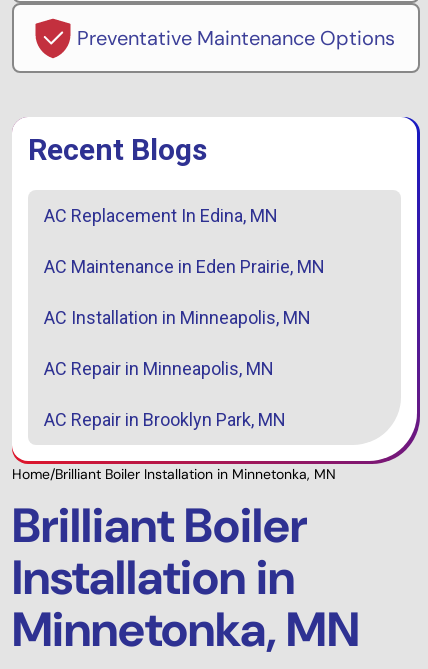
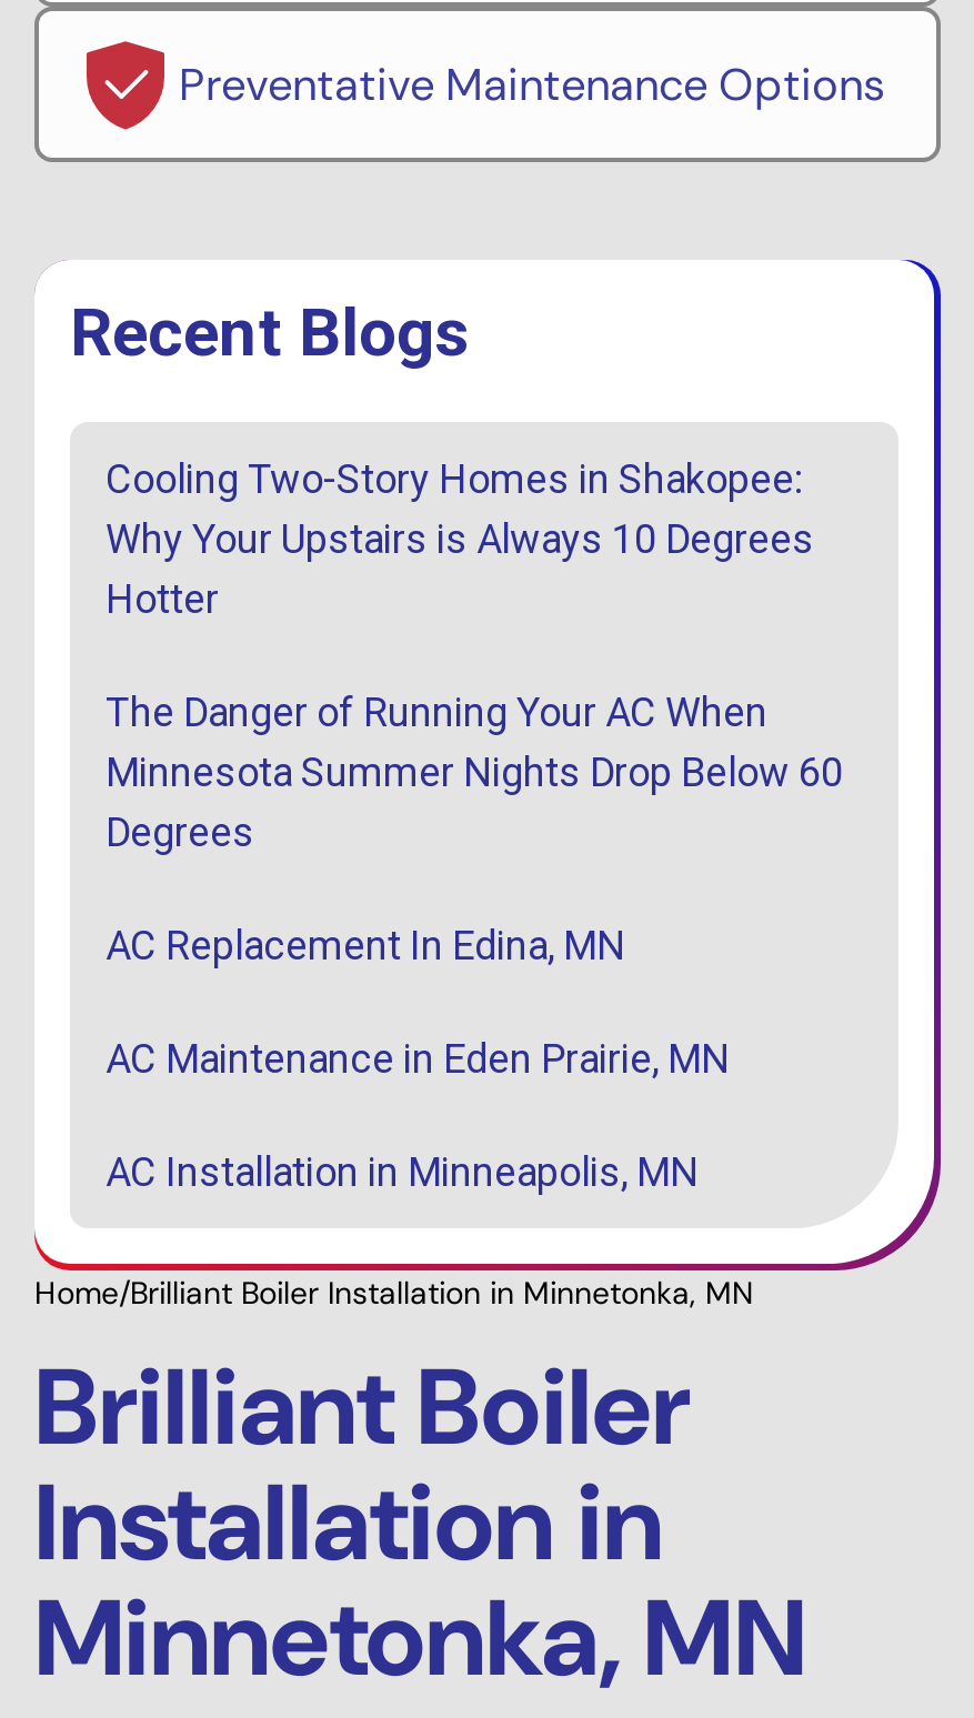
none -> [106,455,843,854] Cooling Two-Story Homes in Shakopee: | Why Your Upstairs is Always 10 Degrees | Hotter | The Danger of Running Your AC When | Minnesota Summer Nights Drop Below 60 | Degrees
moved [44,205,325,328] -> [106,921,730,1194]: AC Replacement In Edina, MN | AC Maintenance in Eden Prairie, MN | AC Installation in Minneapolis, MN
[44,358,286,430] AC Repair in Minneapolis, MN | AC Repair in Brooklyn Park, MN -> none

